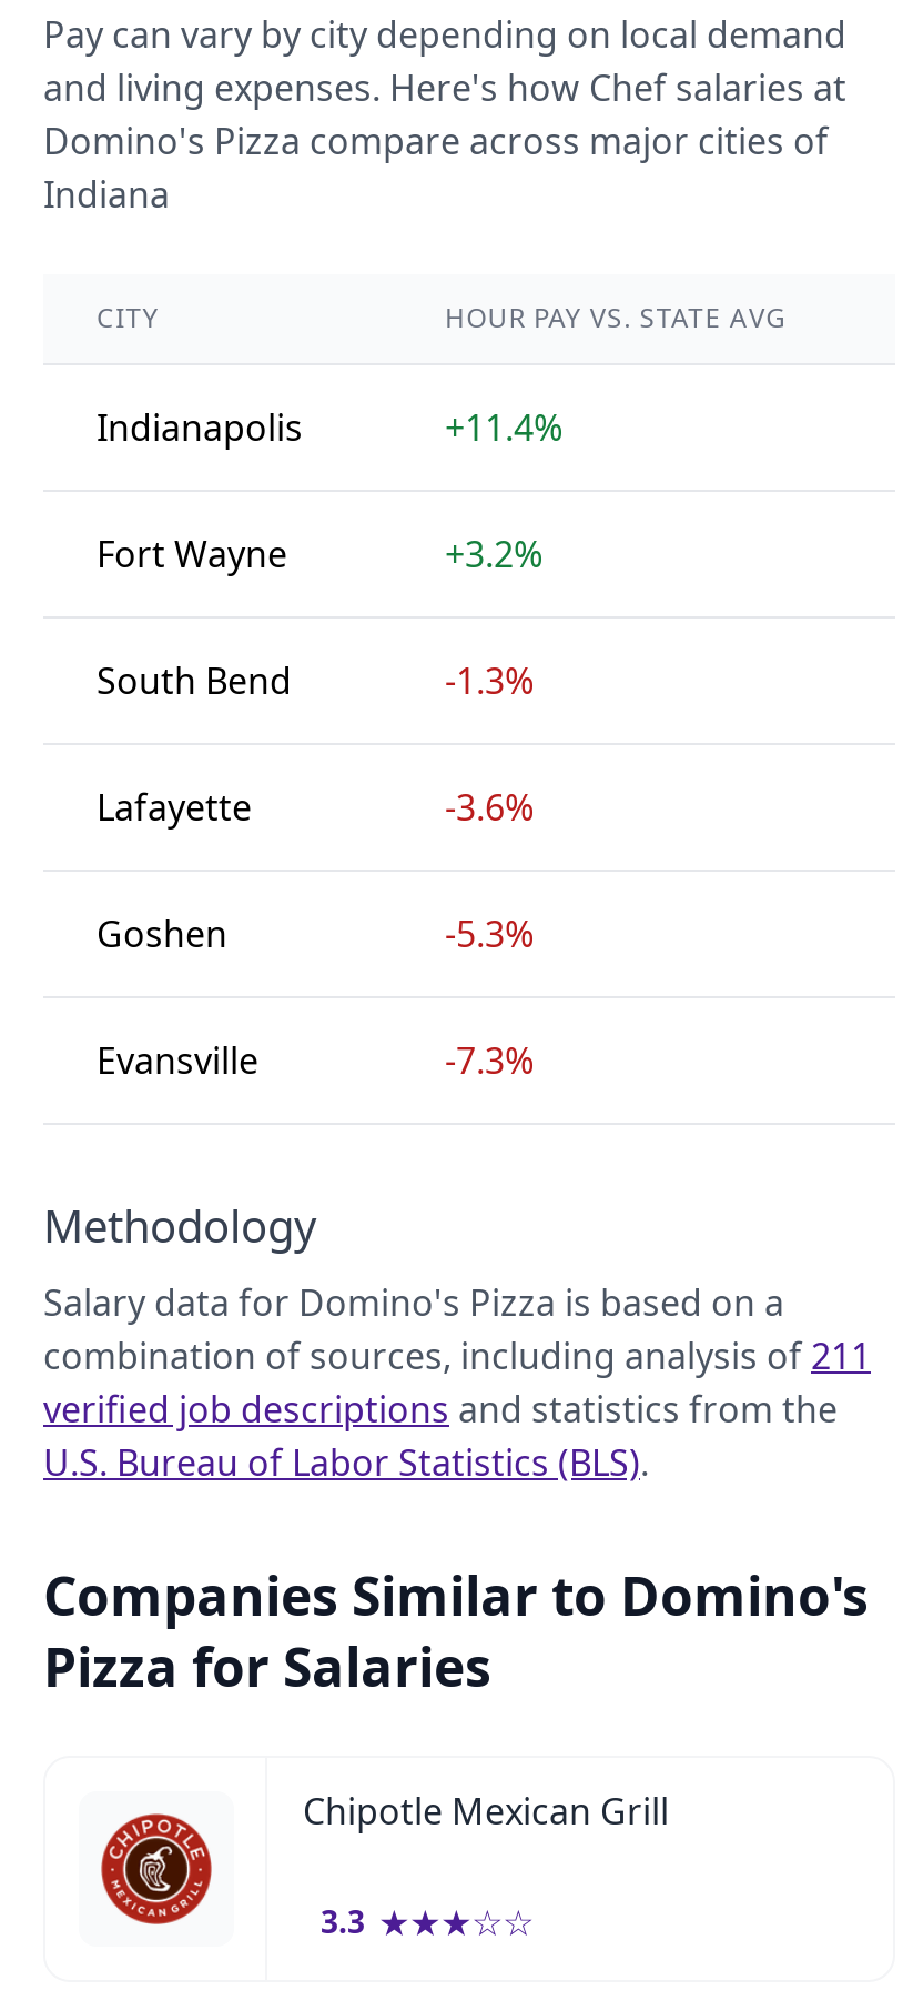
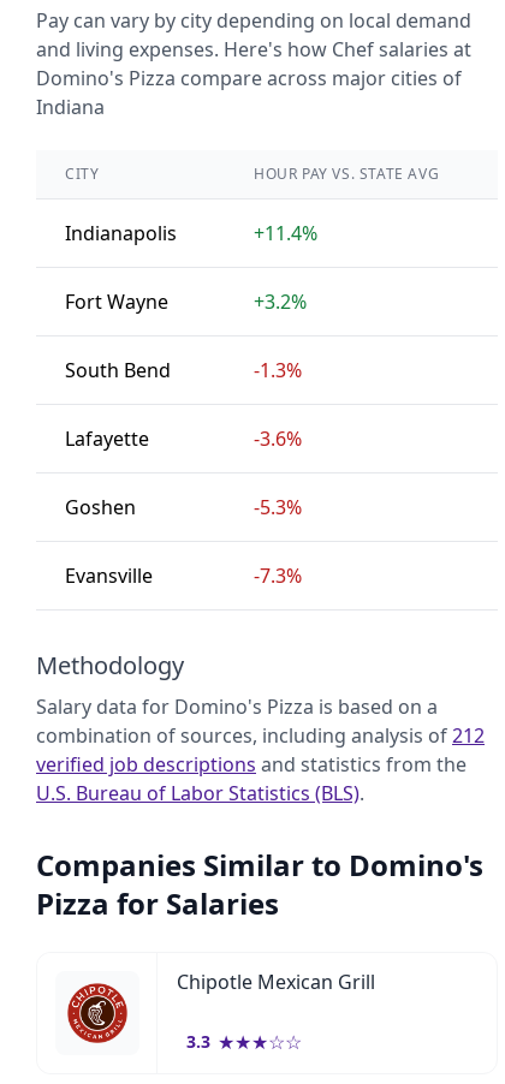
[43,1331,871,1380] combination of sources, including analysis of 211 -> [36,722,485,749] combination of sources, including analysis of 212

